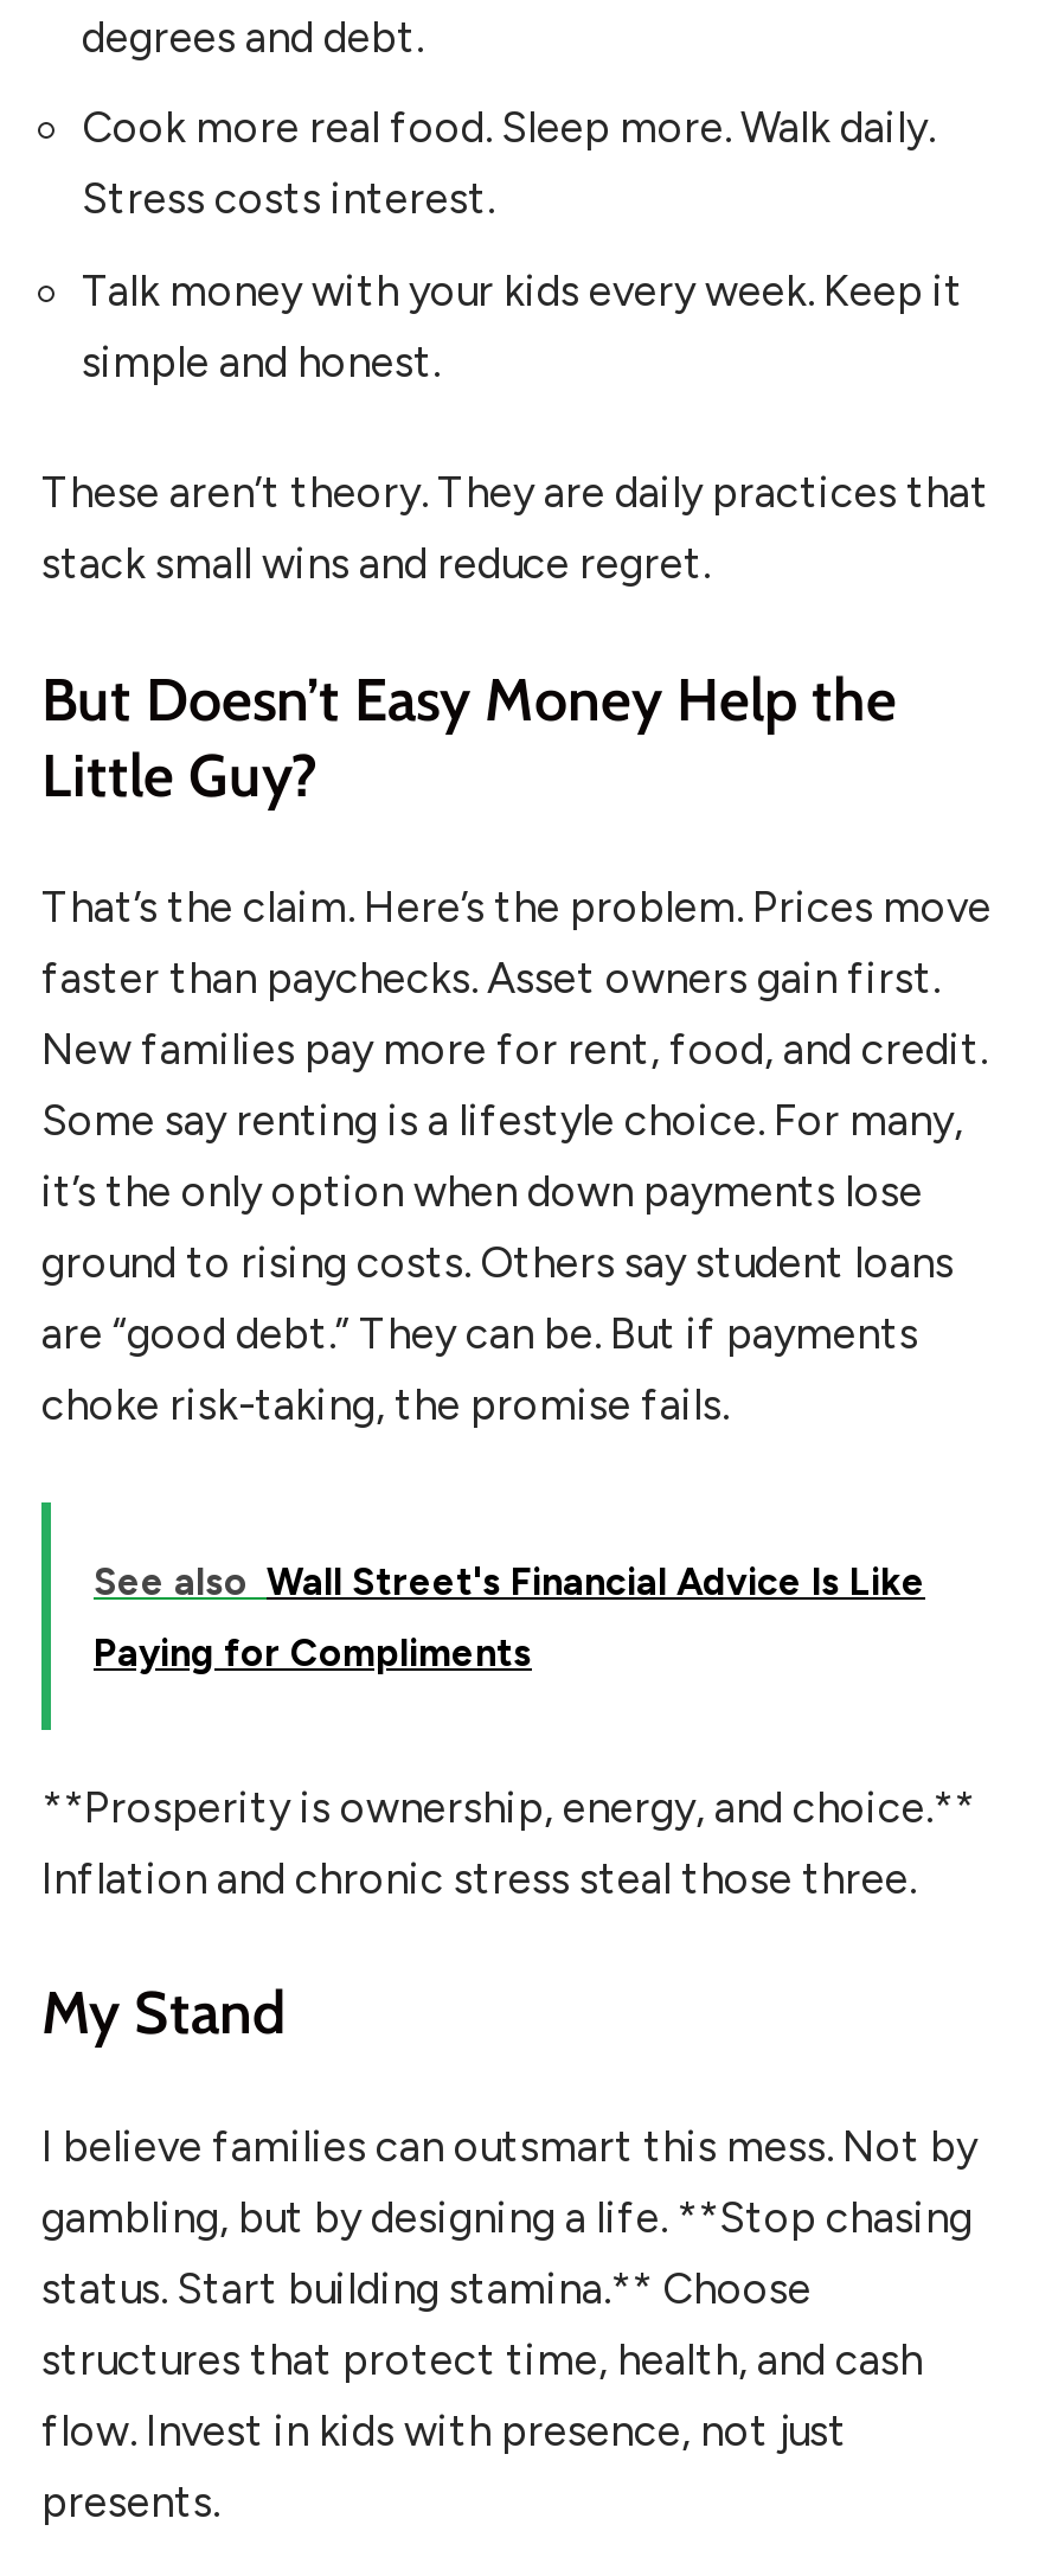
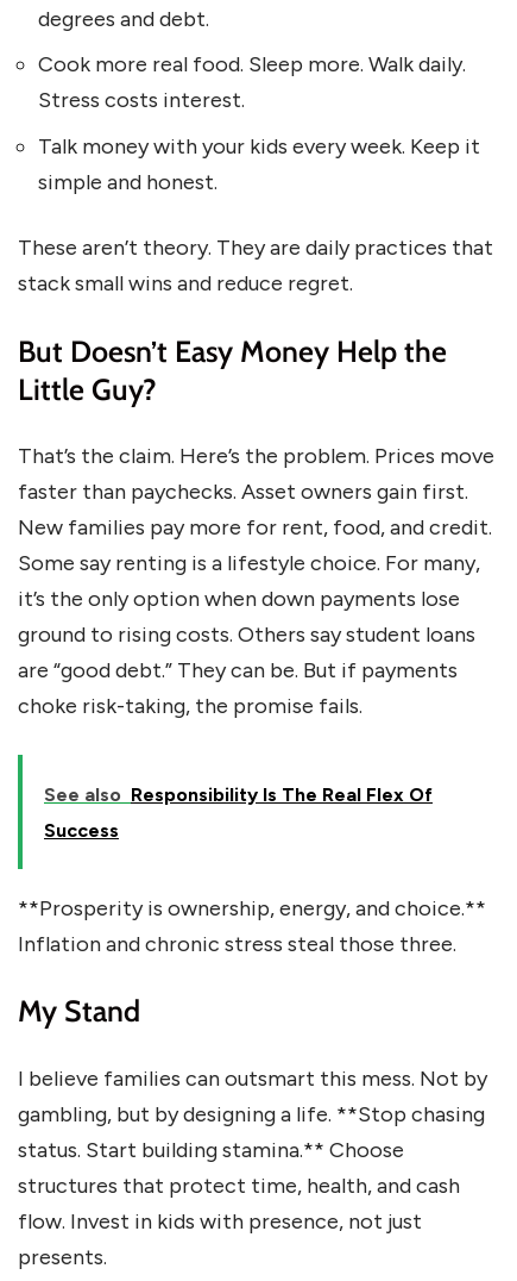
[94,1558,925,1603] See also Wall Street's Financial Advice Is Like -> [44,783,433,806] See also Responsibility Is The Real Flex Of
[94,1629,532,1675] Paying for Compliments -> [44,819,119,841] Success

